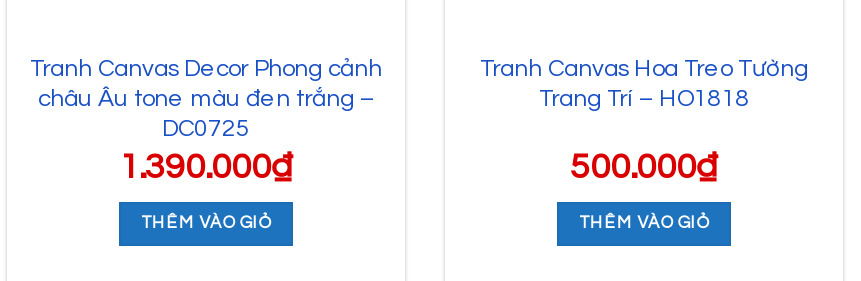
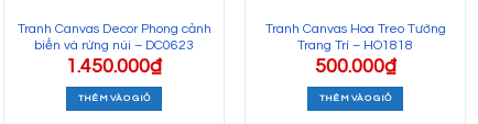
[38,86,374,186] châu Âu tone màu đen trắng – | DC0725 | 1.390.000₫ -> [34,38,194,77] biển và rừng núi – DC0623 | 1.450.000₫

